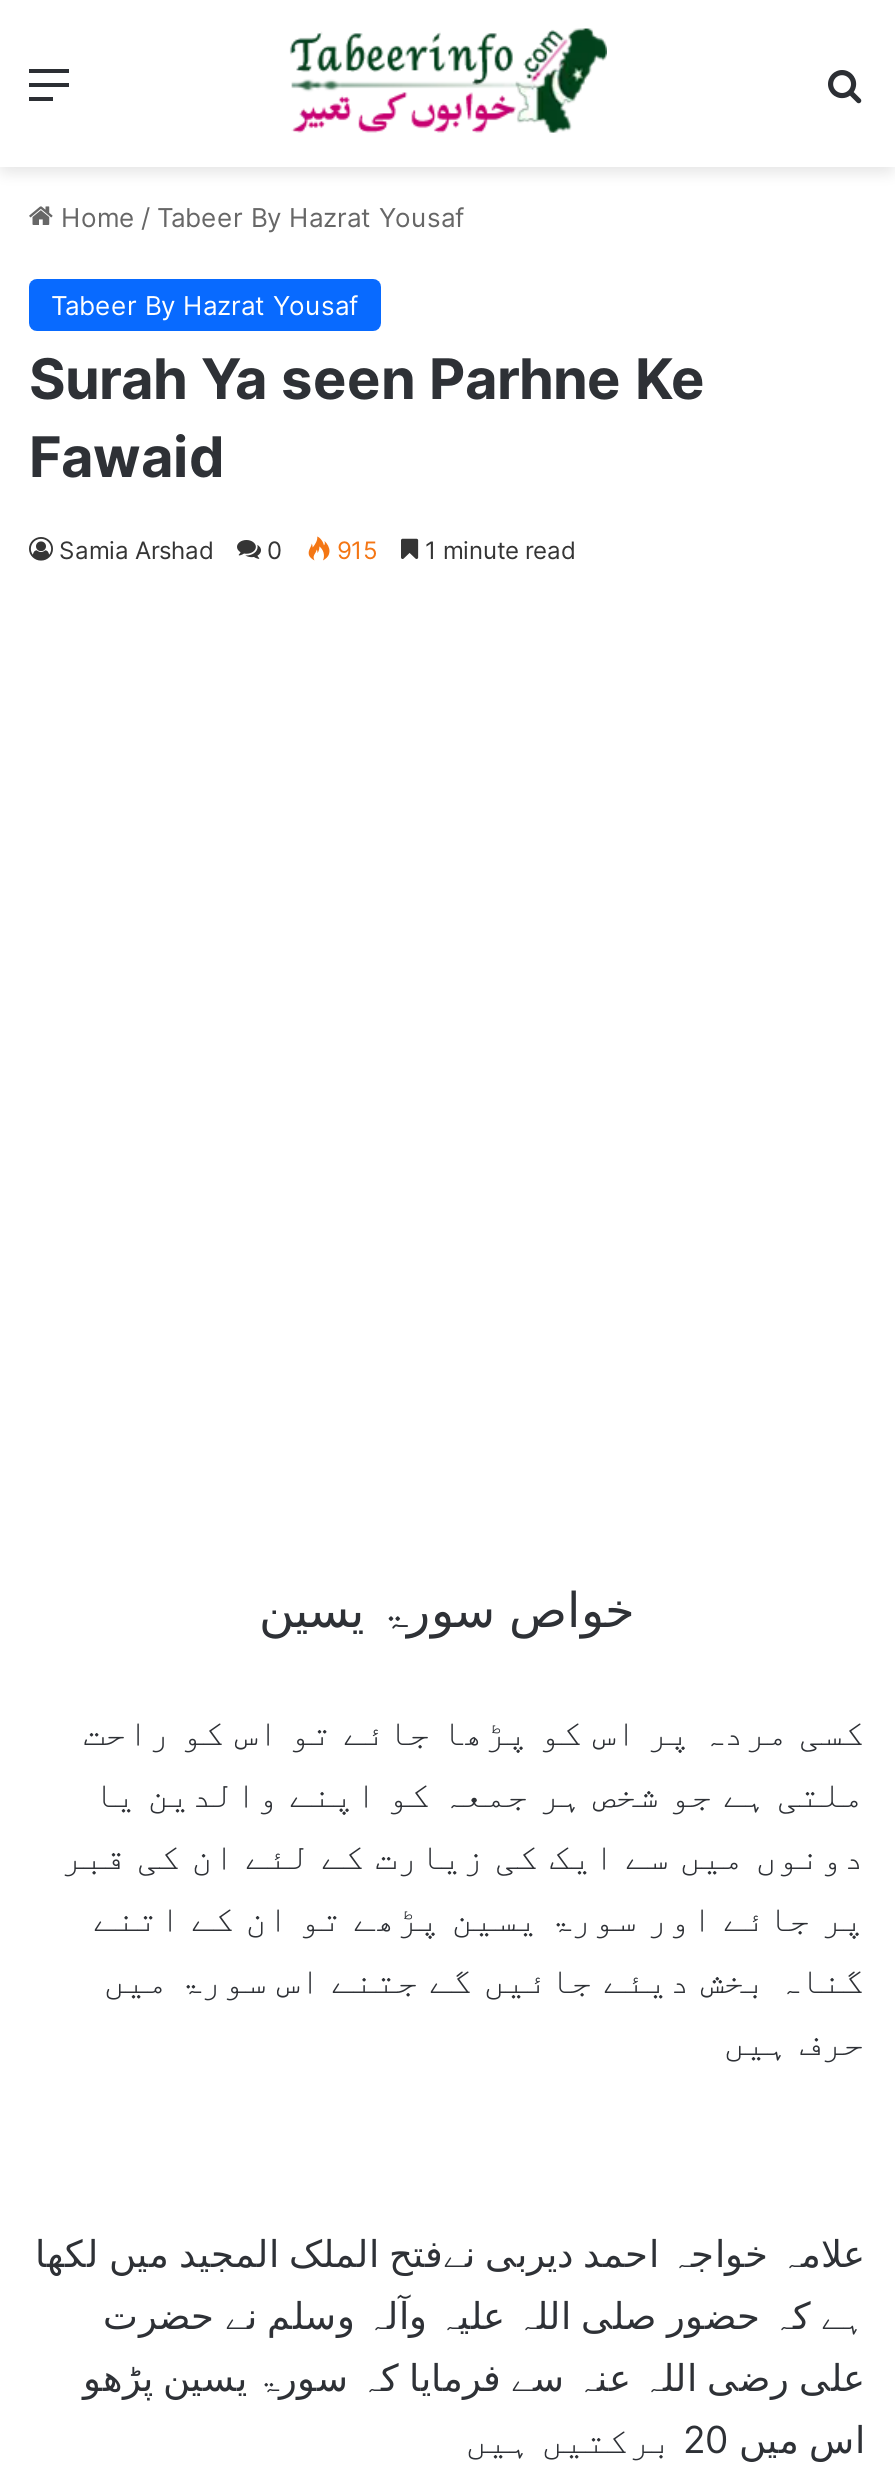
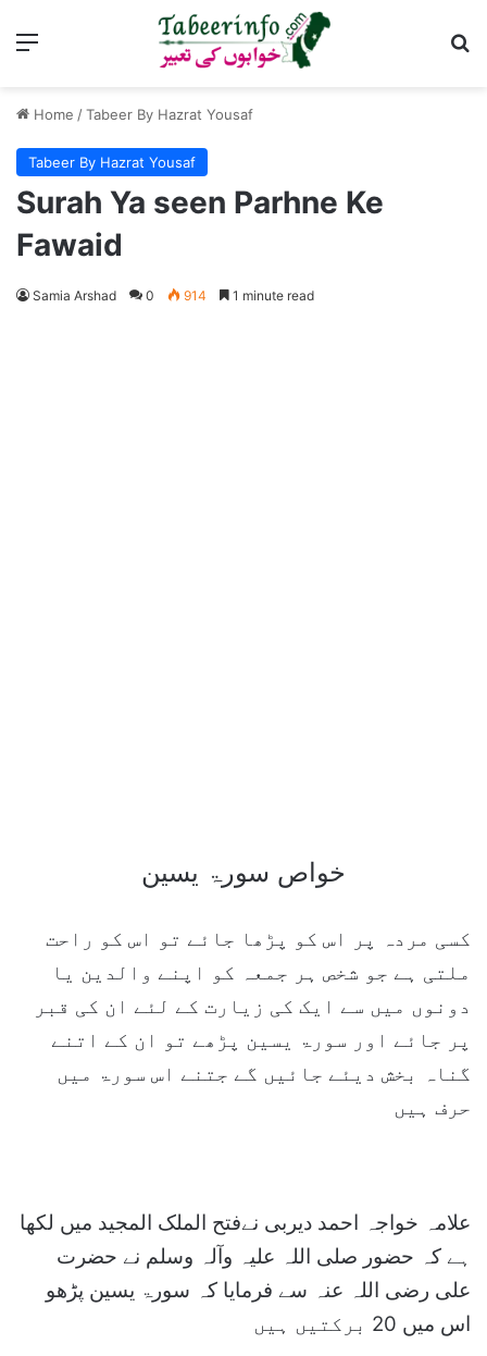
[59,535,575,565] Samia Arshad 0 915 1 minute read -> [33,287,314,304] Samia Arshad 0 914 1 minute read

